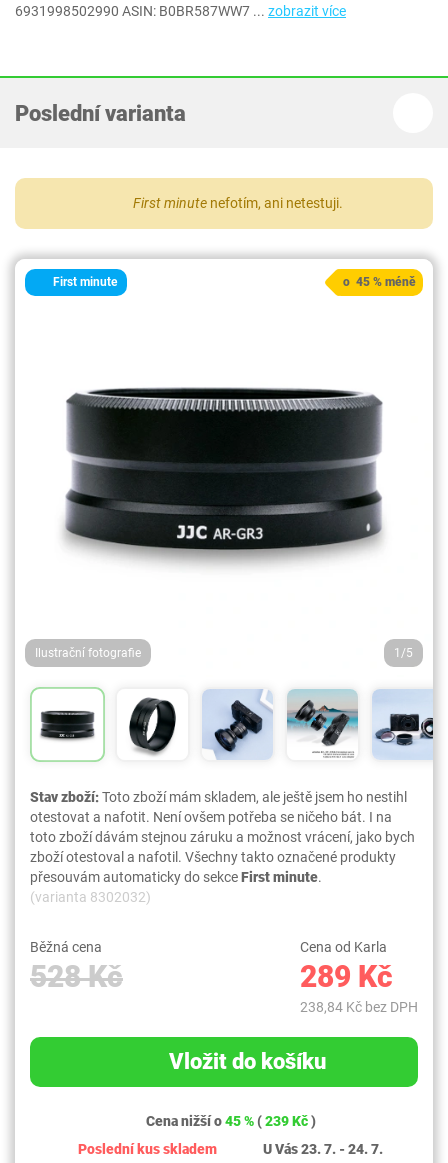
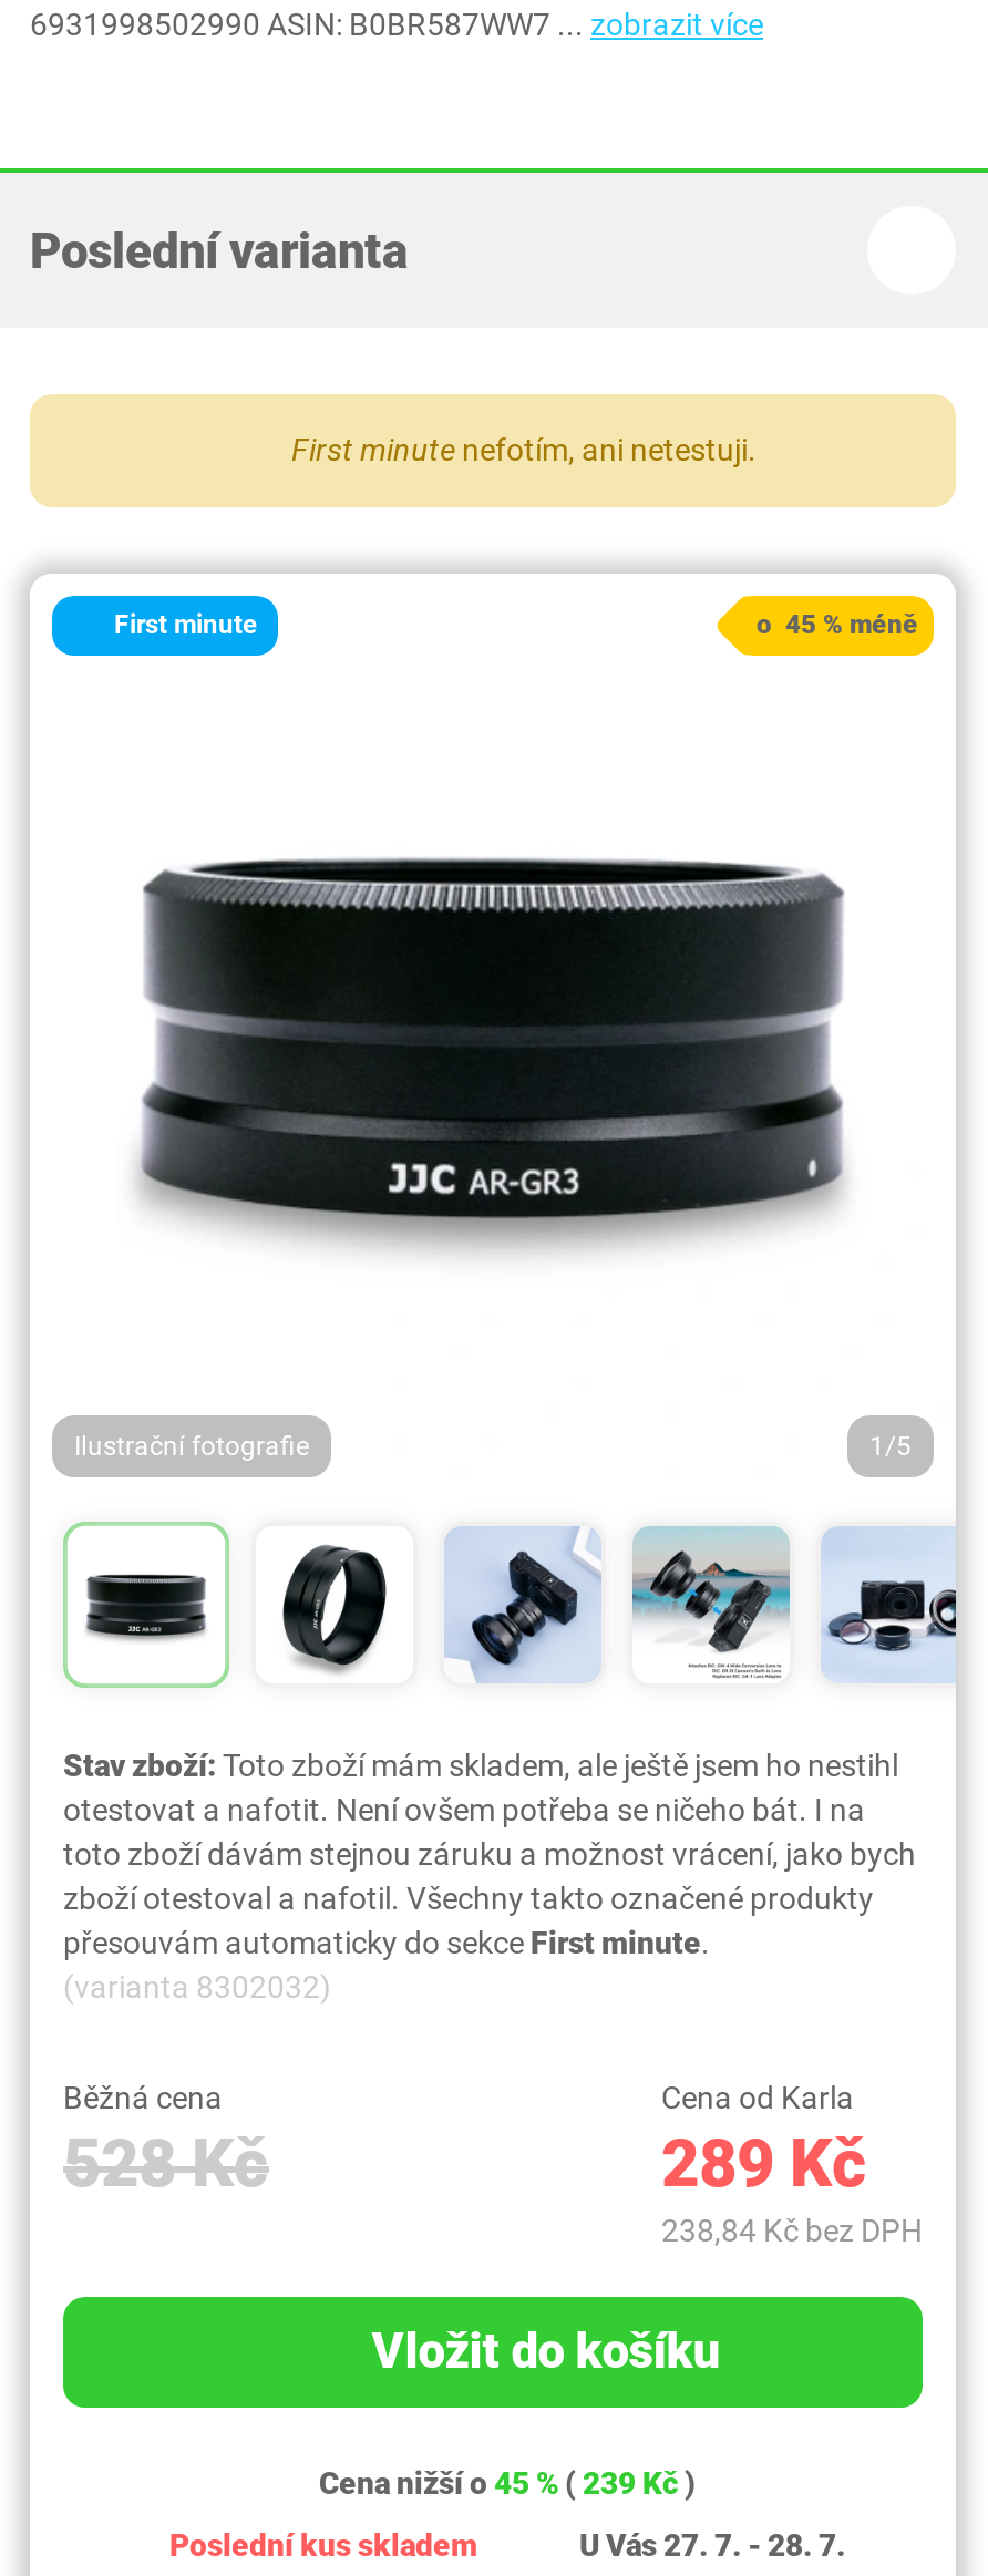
[260,1141,383,1157] U Vás 23. 7. - 24. 7. -> [573,2527,845,2563] U Vás 27. 7. - 28. 7.

